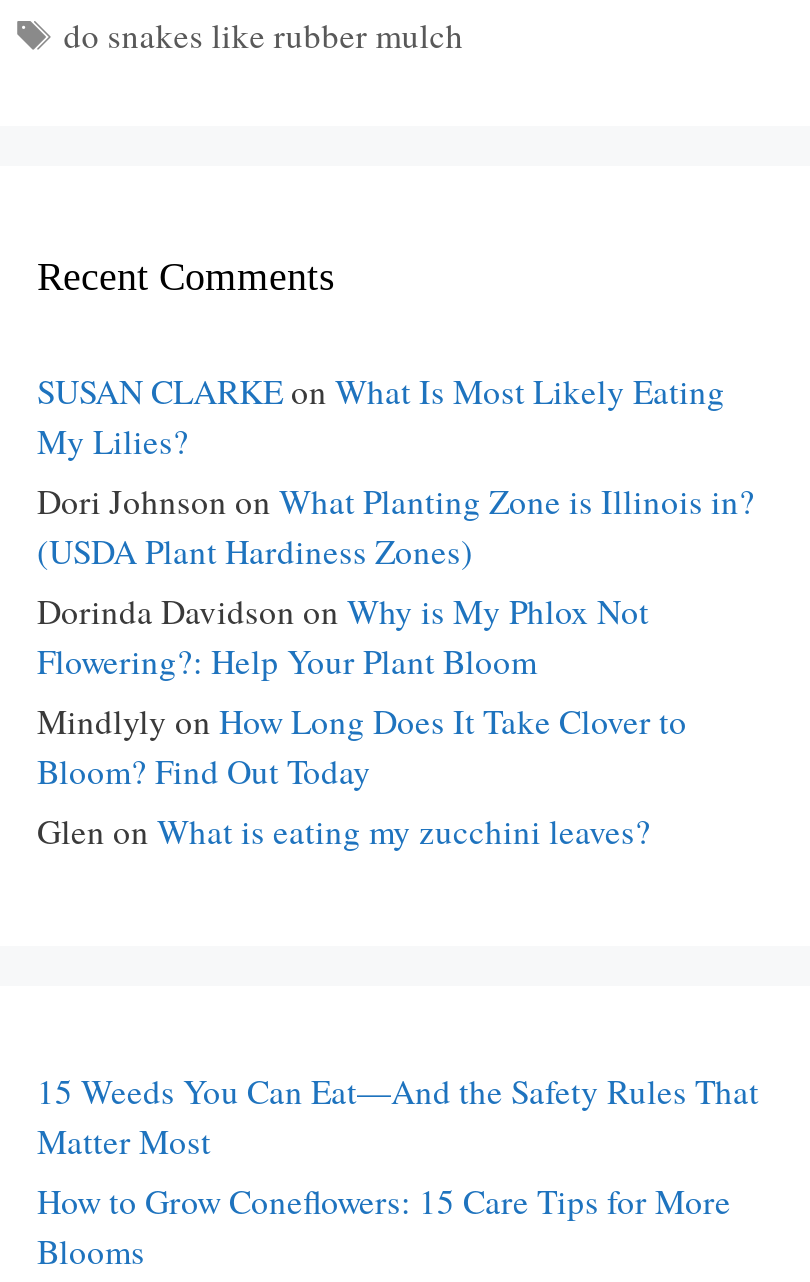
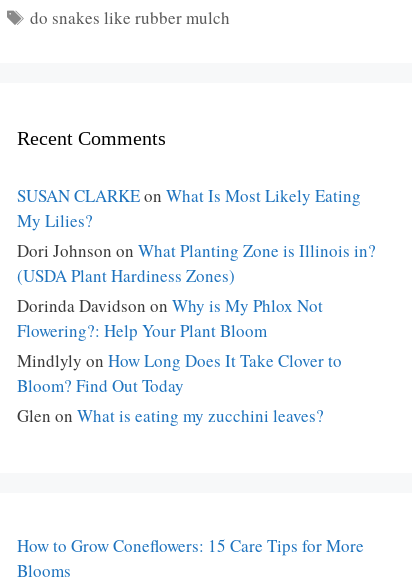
[37,1068,759,1164] 15 Weeds You Can Eat—And the Safety Rules That | Matter Most -> none

